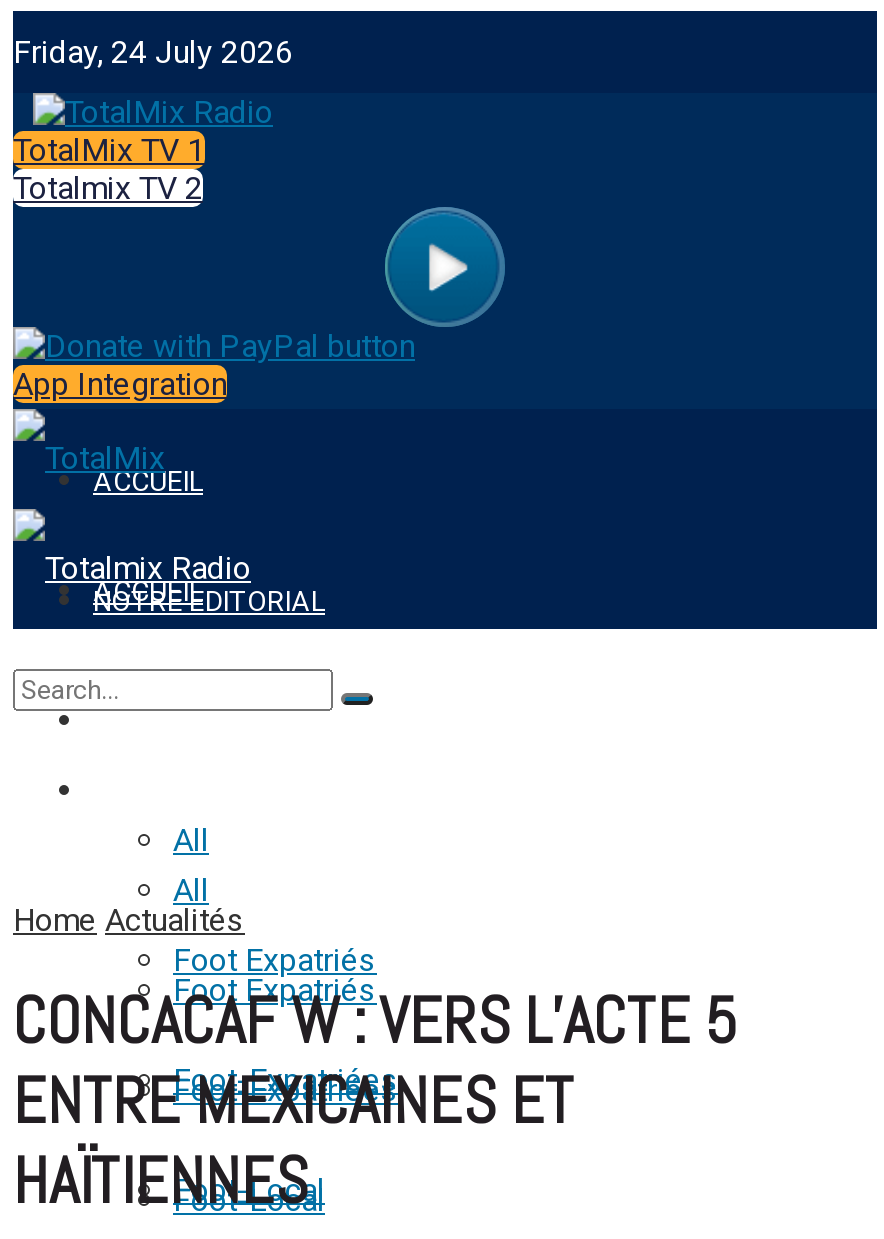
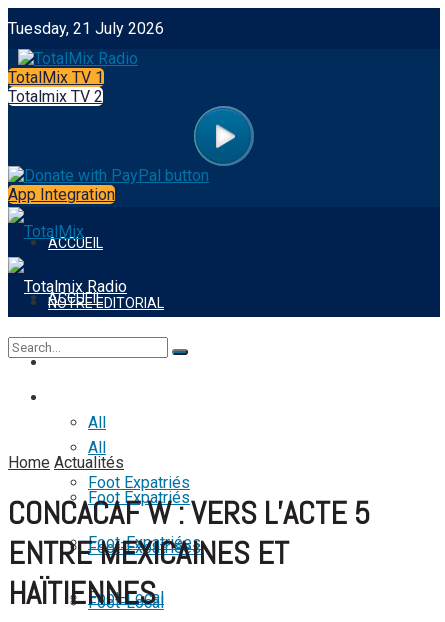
[13,33,293,71] Friday, 24 July 2026 -> [8,19,164,38] Tuesday, 21 July 2026

